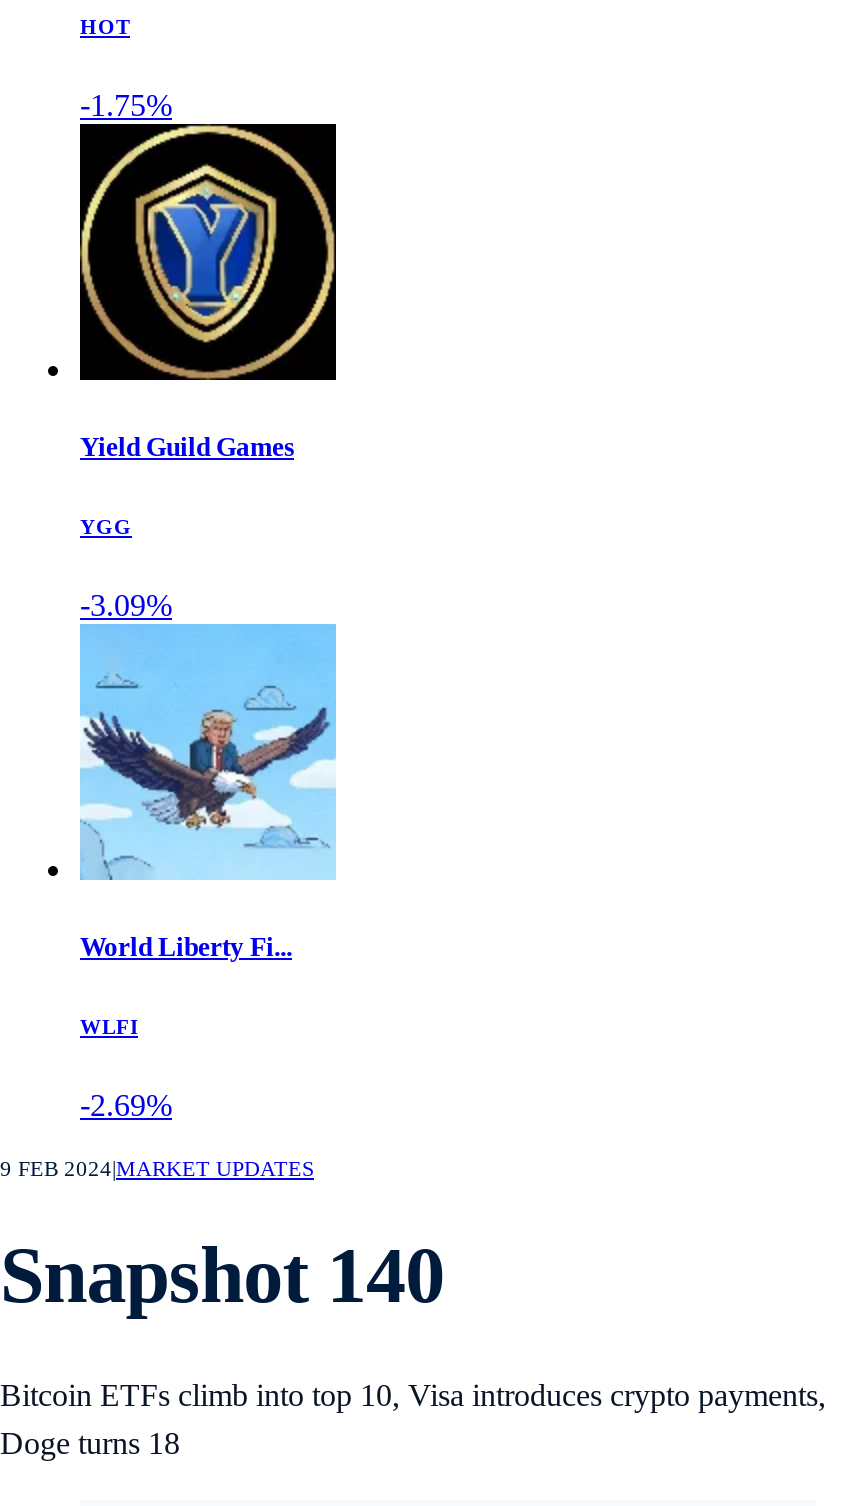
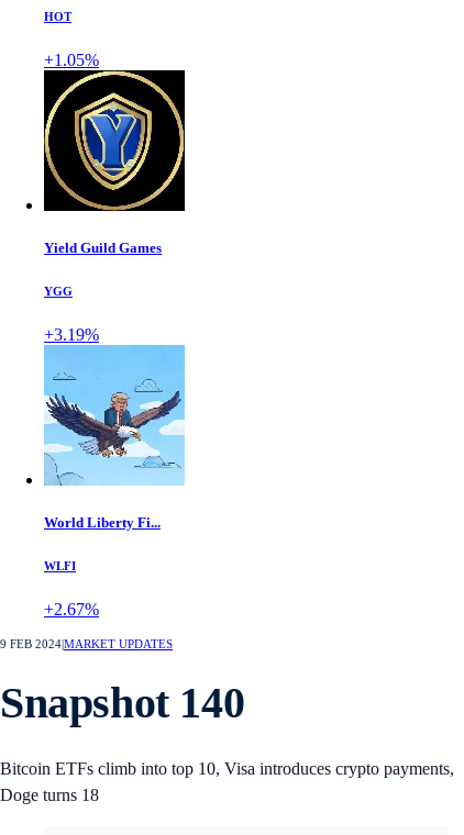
[80,88,172,122] -1.75% -> [44,51,99,69] +1.05%
[80,588,172,622] -3.09% -> [44,325,99,344] +3.19%
[80,1089,172,1123] -2.69% -> [44,600,99,619] +2.67%

